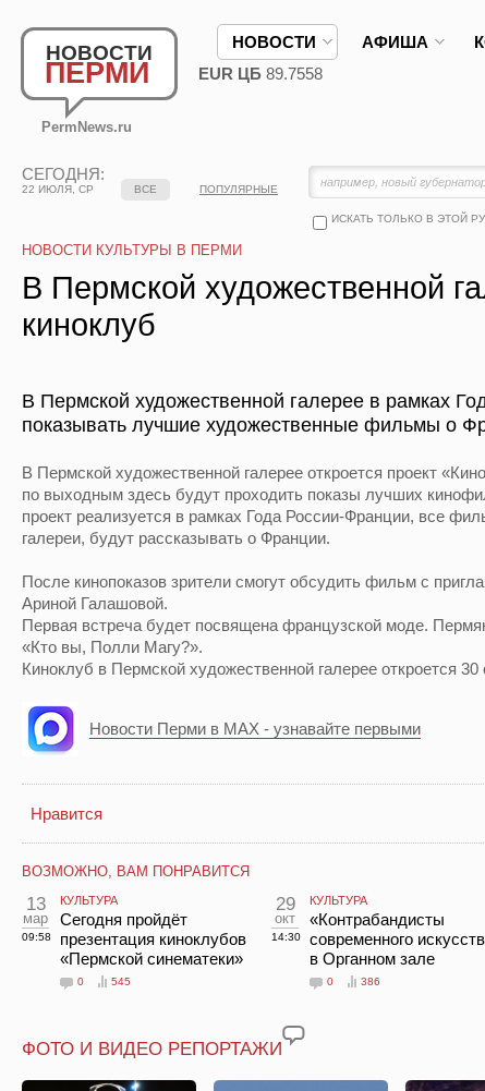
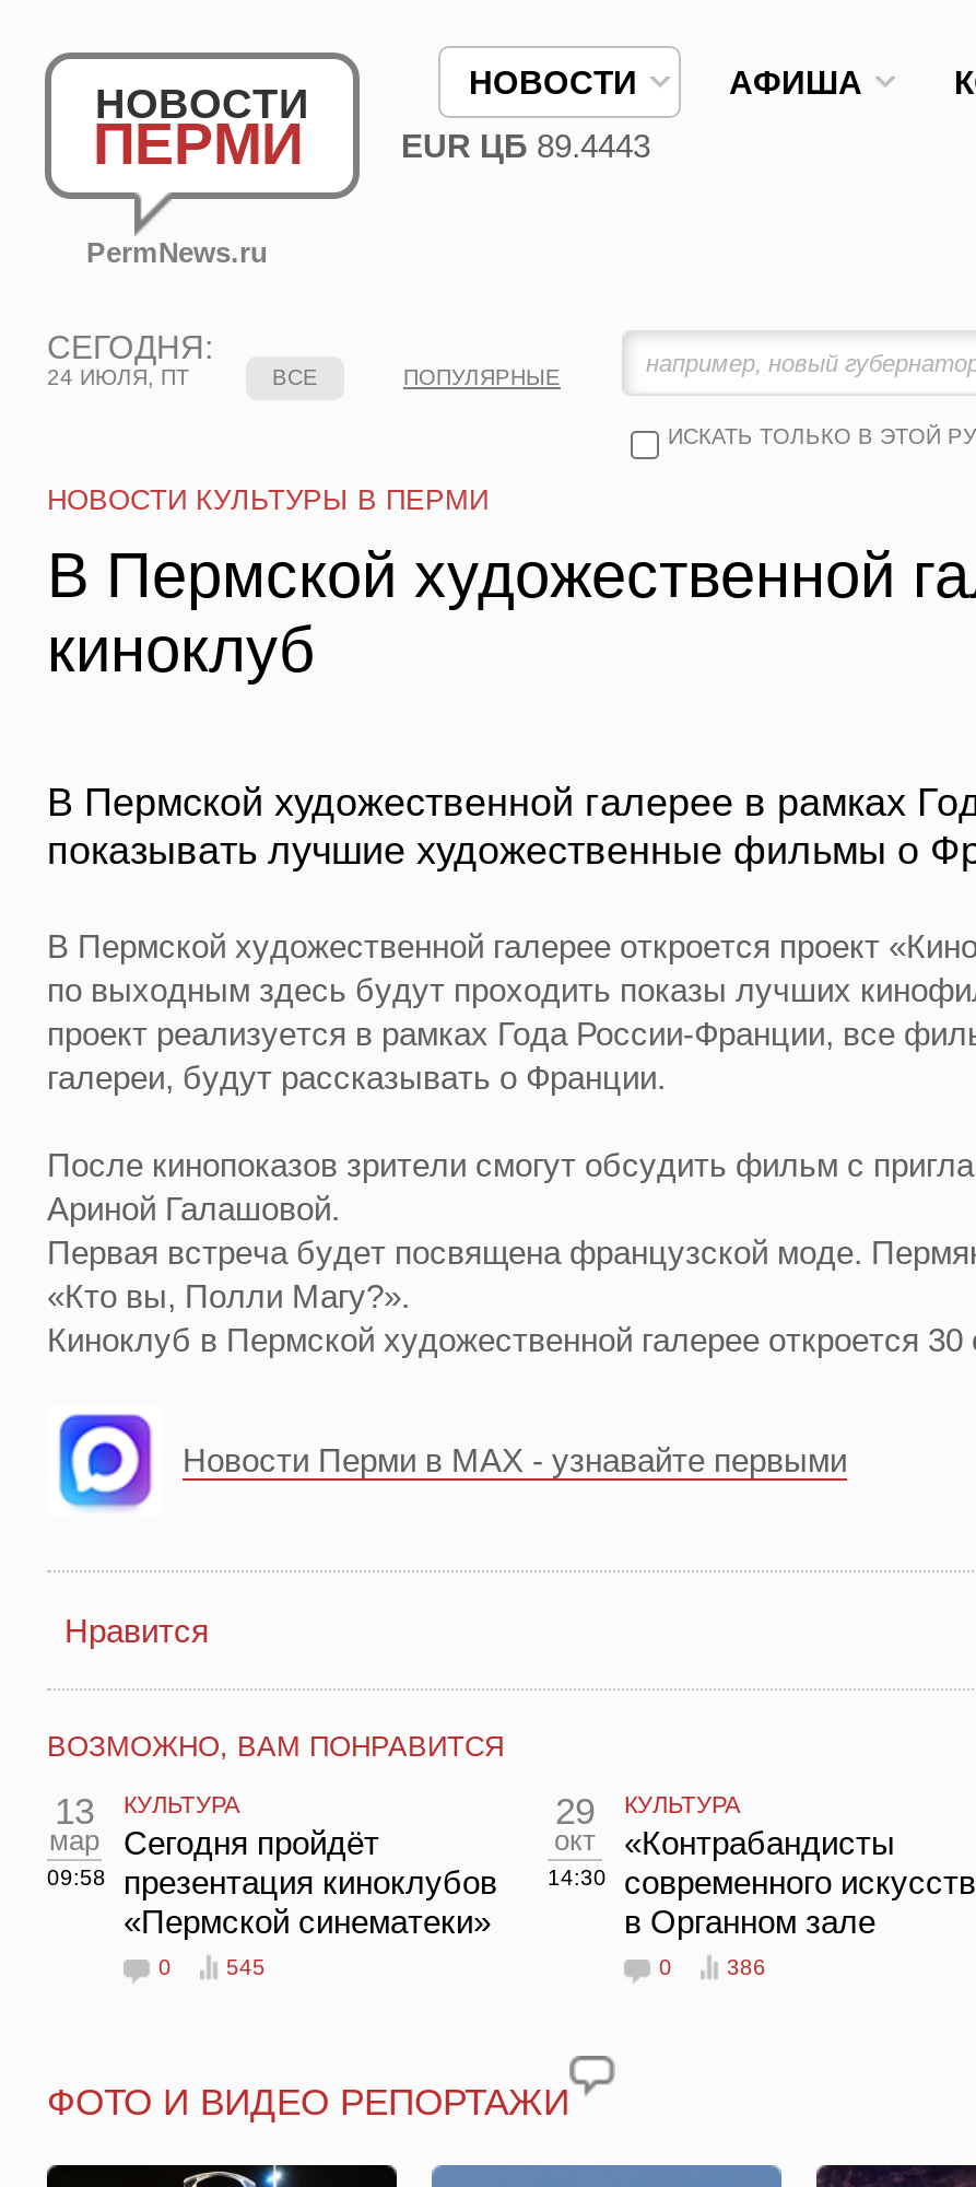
[198,64,323,83] EUR ЦБ 89.7558 -> [401,127,650,164] EUR ЦБ 89.4443
[22,183,94,195] 22 ИЮЛЯ, СР -> [47,365,189,389] 24 ИЮЛЯ, ПТ

